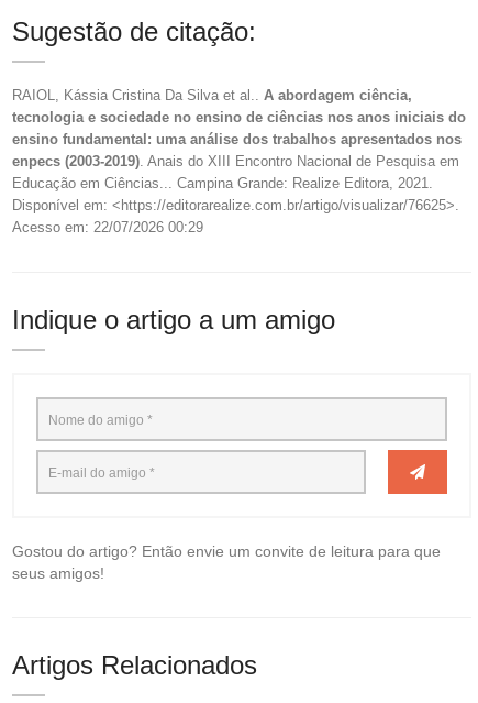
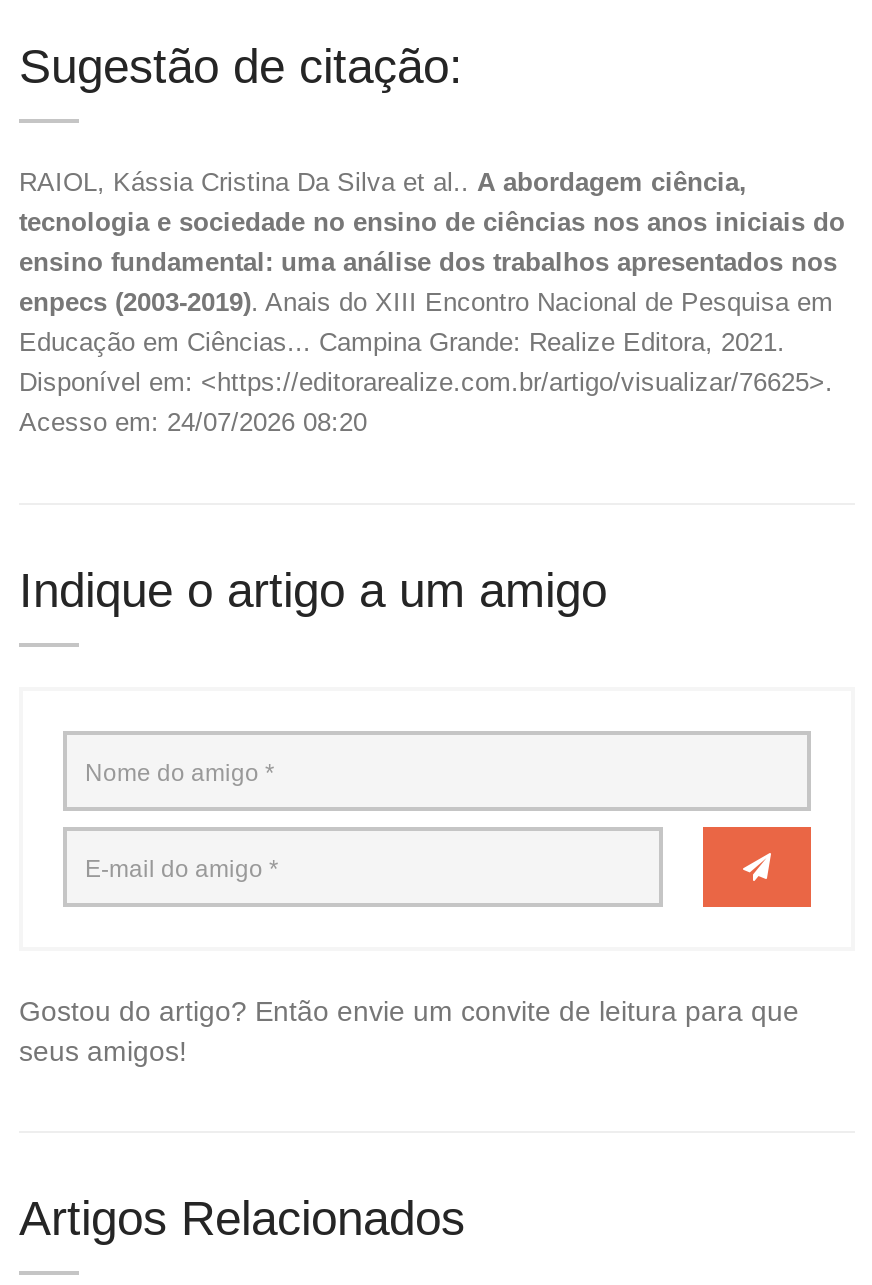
[12,219,203,236] Acesso em: 22/07/2026 00:29 -> [19,407,367,437] Acesso em: 24/07/2026 08:20

